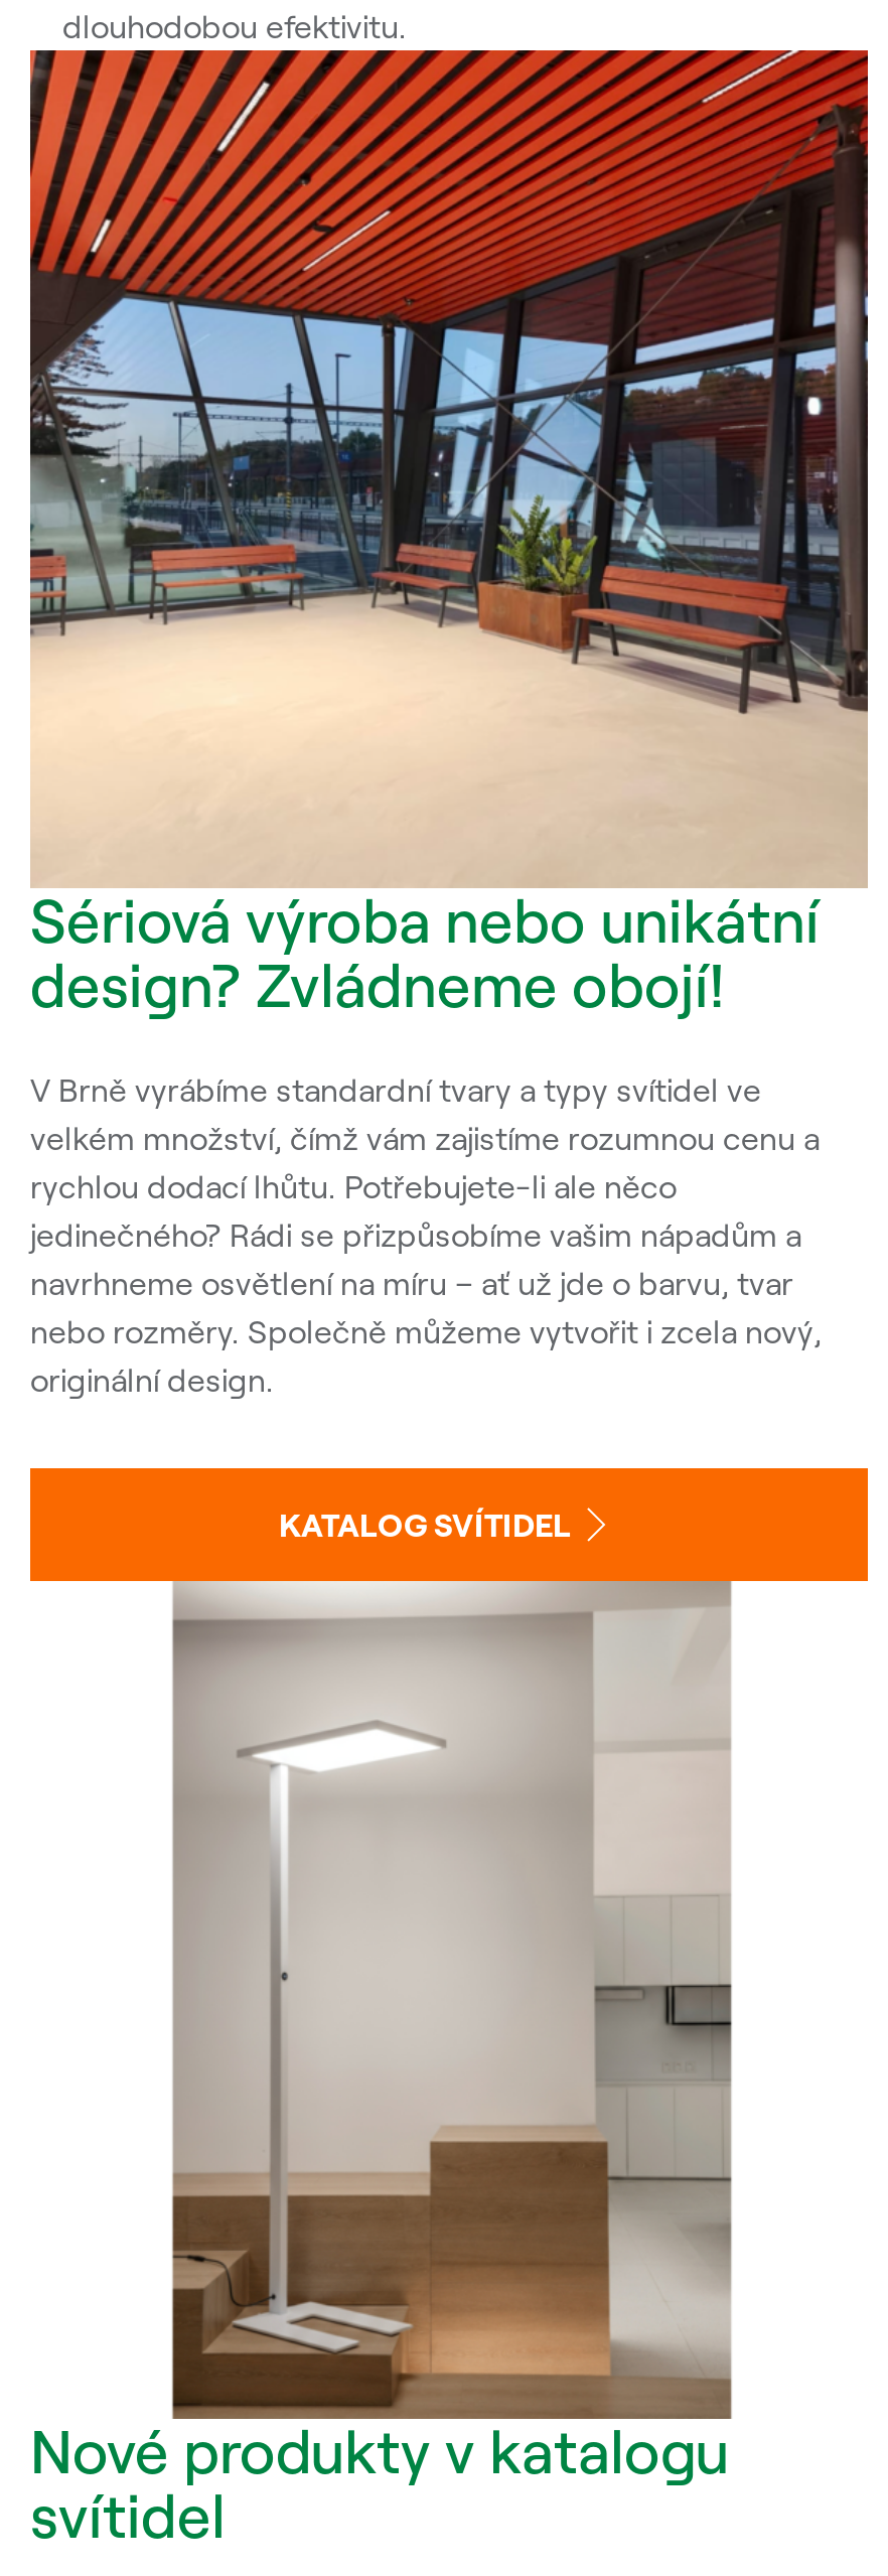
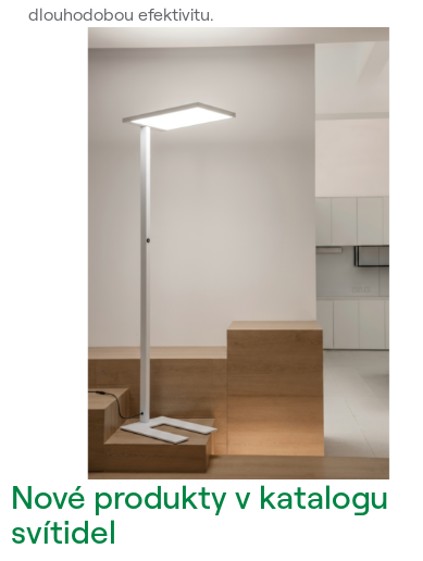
[28,48,870,1399] [image] | Sériová výroba nebo unikátní | design? Zvládneme obojí! | V Brně vyrábíme standardní tvary a typy svítidel ve | velkém množství, čímž vám zajistíme rozumnou cenu a | rychlou dodací lhůtu. Potřebujete-li ale něco | jedinečného? Rádi se přizpůsobíme vašim nápadům a | navrhneme osvětlení na míru – ať už jde o barvu, tvar | nebo rozměry. Společně můžeme vytvořit i zcela nový, | originální design. -> none
[279,1504,571,1544] KATALOG SVÍTIDEL -> none

